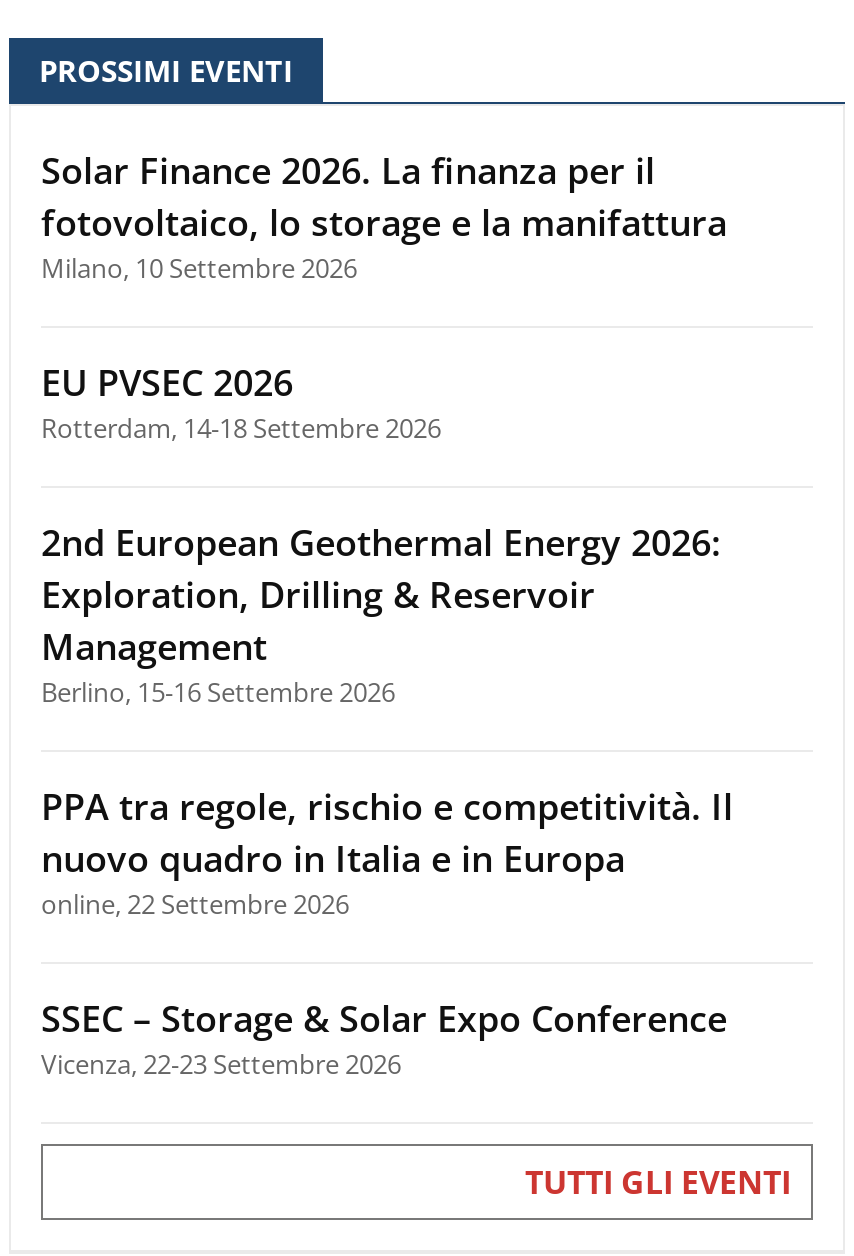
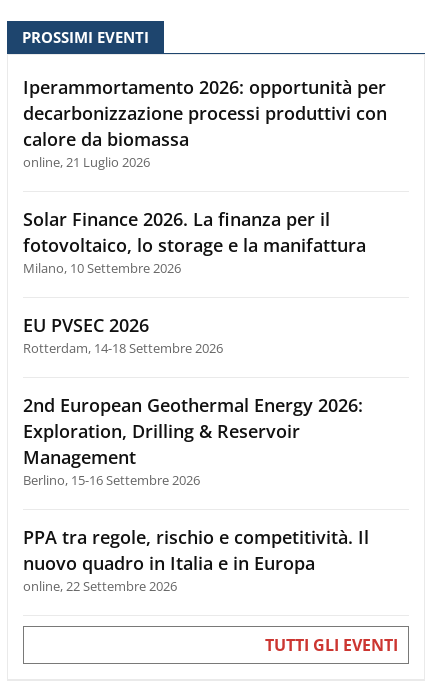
none -> [23,75,387,171] Iperammortamento 2026: opportunità per | decarbonizzazione processi produttivi con | calore da biomassa | online, 21 Luglio 2026
moved [41,145,733,921] -> [23,207,369,595]: Solar Finance 2026. La finanza per il | fotovoltaico, lo storage e la manifattura | Milano, 10 Settembre 2026 | ... | nuovo quadro in Italia e in Europa | online, 22 Settembre 2026
[41,993,727,1081] SSEC – Storage & Solar Expo Conference | Vicenza, 22-23 Settembre 2026 -> none

